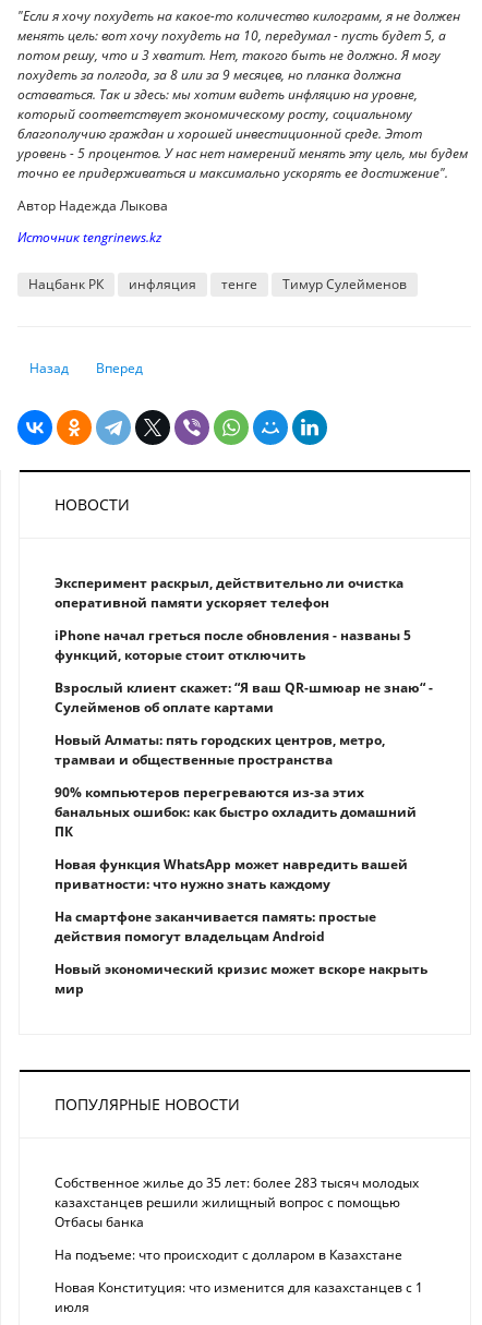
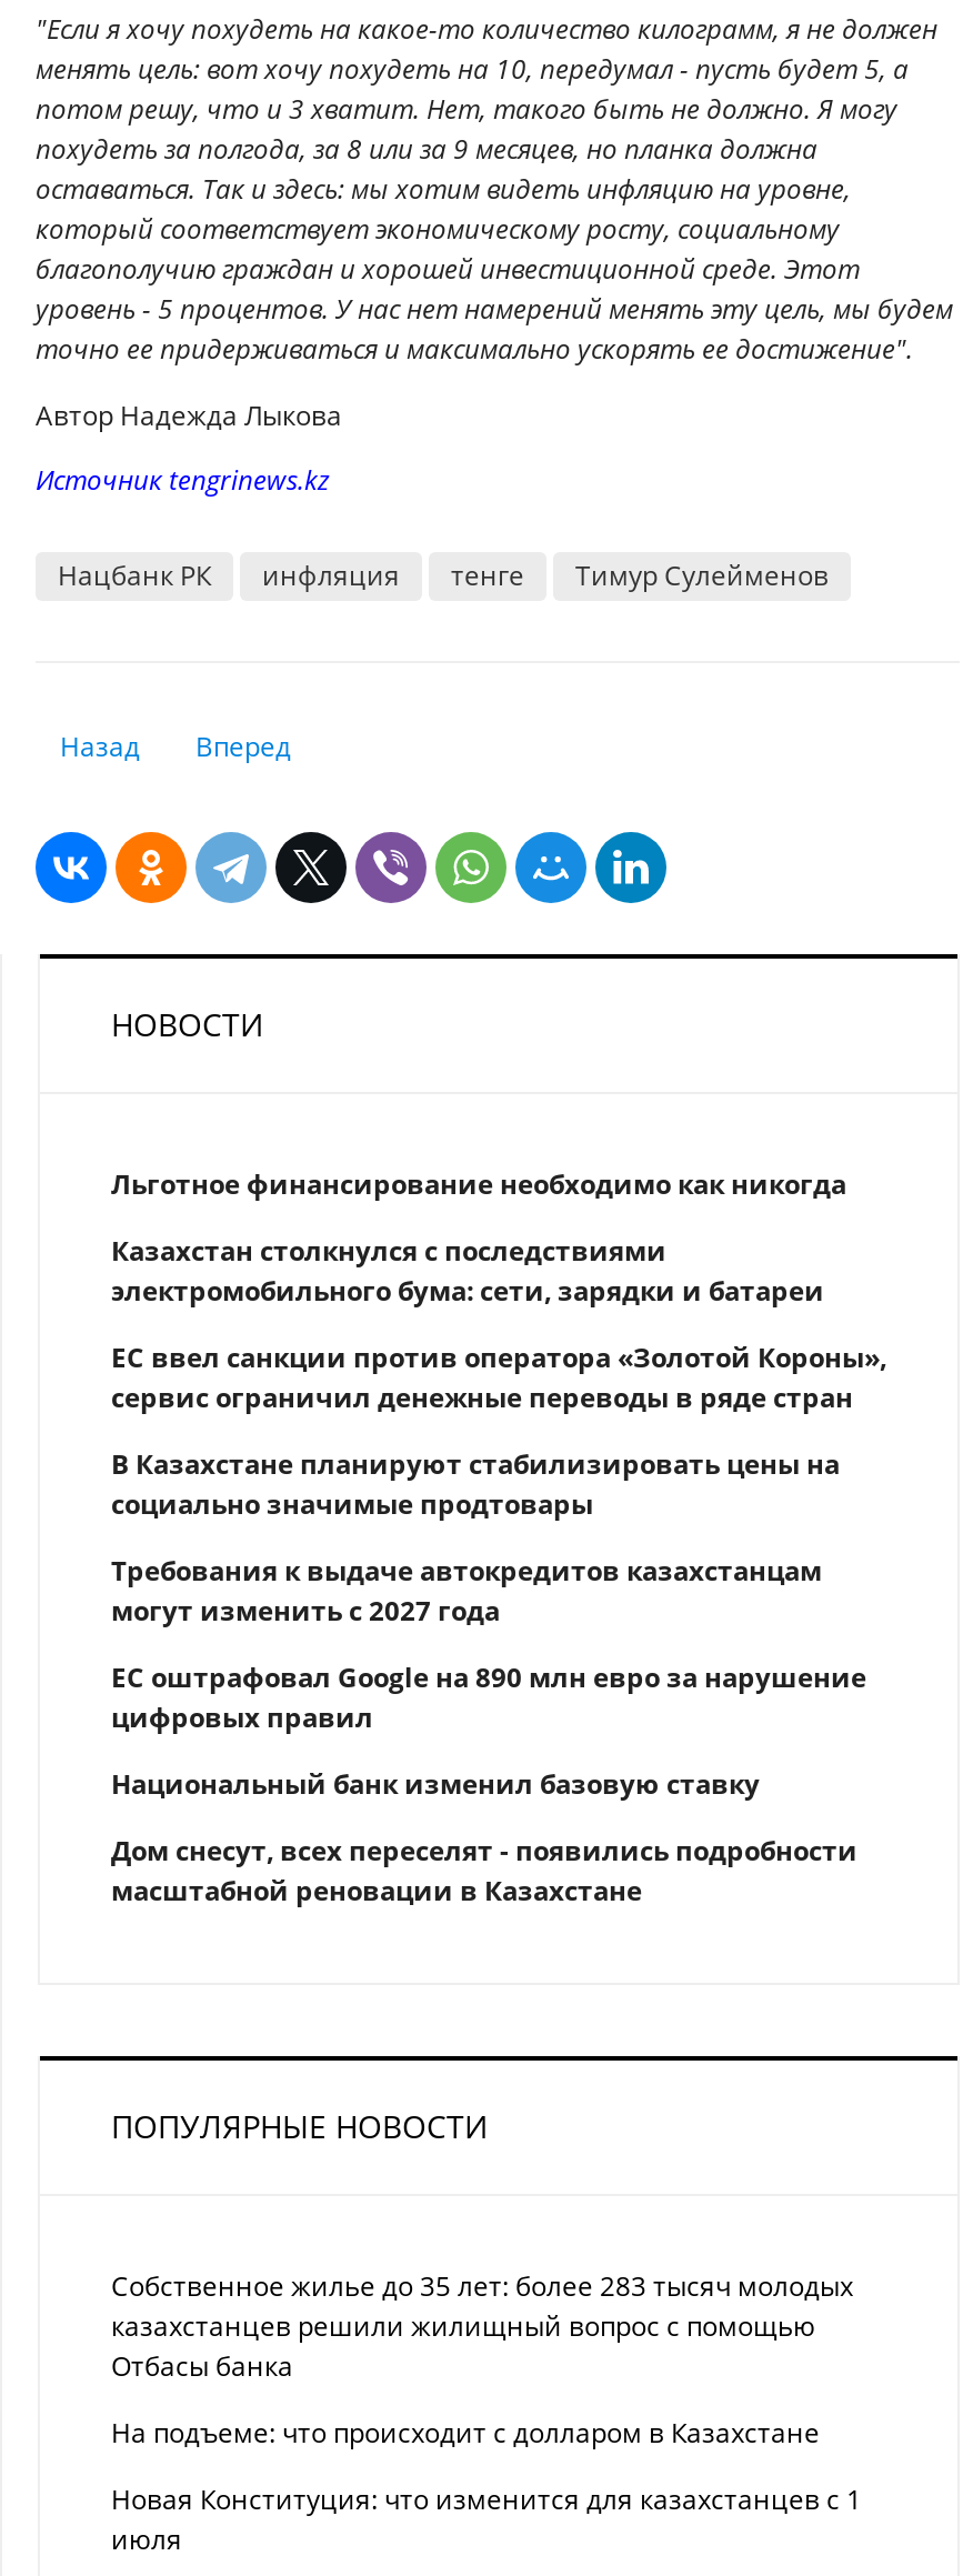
[55,574,403,612] Эксперимент раскрыл, действительно ли очистка | оперативной памяти ускоряет телефон -> [111,1166,846,1204] Льготное финансирование необходимо как никогда
[55,626,411,665] iPhone начал греться после обновления - названы 5 | функций, которые стоит отключить -> [111,1233,824,1311] Казахстан столкнулся с последствиями | электромобильного бума: сети, зарядки и батареи
[55,679,433,717] Взрослый клиент скажет: “Я ваш QR-шмюар не знаю“ - | Сулейменов об оплате картами -> [111,1339,886,1417] ЕС ввел санкции против оператора «Золотой Короны», | сервис ограничил денежные переводы в ряде стран
[55,731,385,769] Новый Алматы: пять городских центров, метро, | трамваи и общественные пространства -> [111,1446,840,1524] В Казахстане планируют стабилизировать цены на | социально значимые продтовары
[55,783,417,841] 90% компьютеров перегреваются из-за этих | банальных ошибок: как быстро охладить домашний | ПК -> [111,1553,822,1630] Требования к выдаче автокредитов казахстанцам | могут изменить с 2027 года
[55,855,408,894] Новая функция WhatsApp может навредить вашей | приватности: что нужно знать каждому -> [111,1659,866,1737] ЕС оштрафовал Google на 890 млн евро за нарушение | цифровых правил
[55,908,376,946] На смартфоне заканчивается память: простые | действия помогут владельцам Android -> [111,1766,760,1804] Национальный банк изменил базовую ставку
[55,960,427,998] Новый экономический кризис может вскоре накрыть | мир -> [111,1833,857,1910] Дом снесут, всех переселят - появились подробности | масштабной реновации в Казахстане

